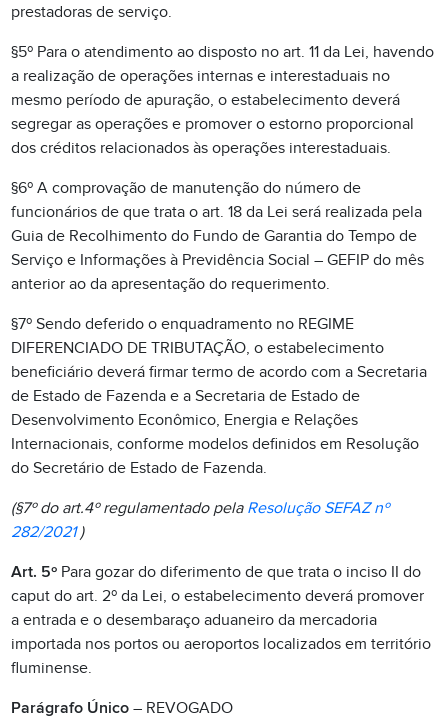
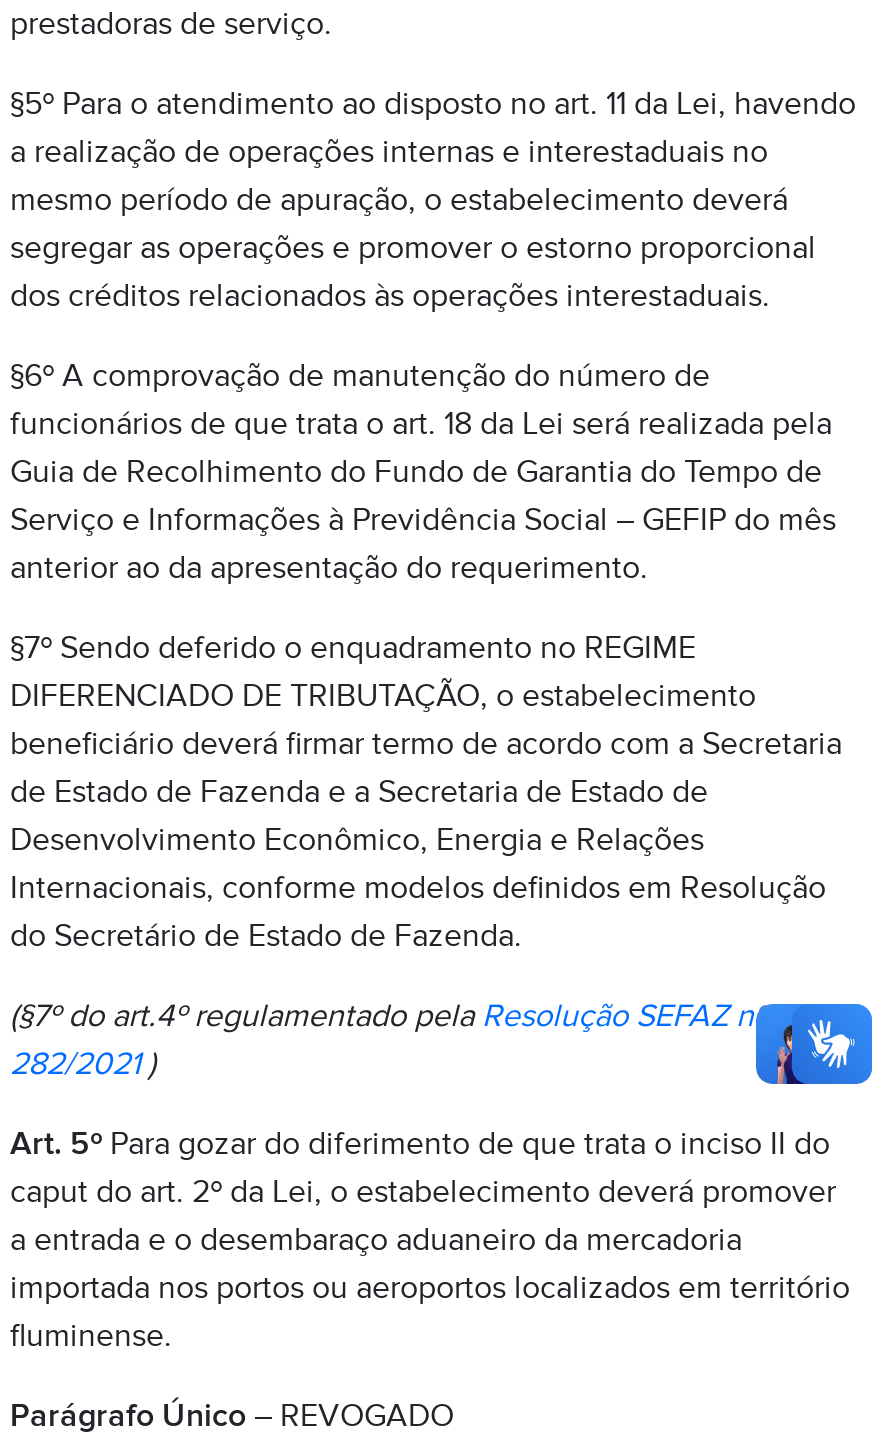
none -> [754,1002,874,1086] [image]

